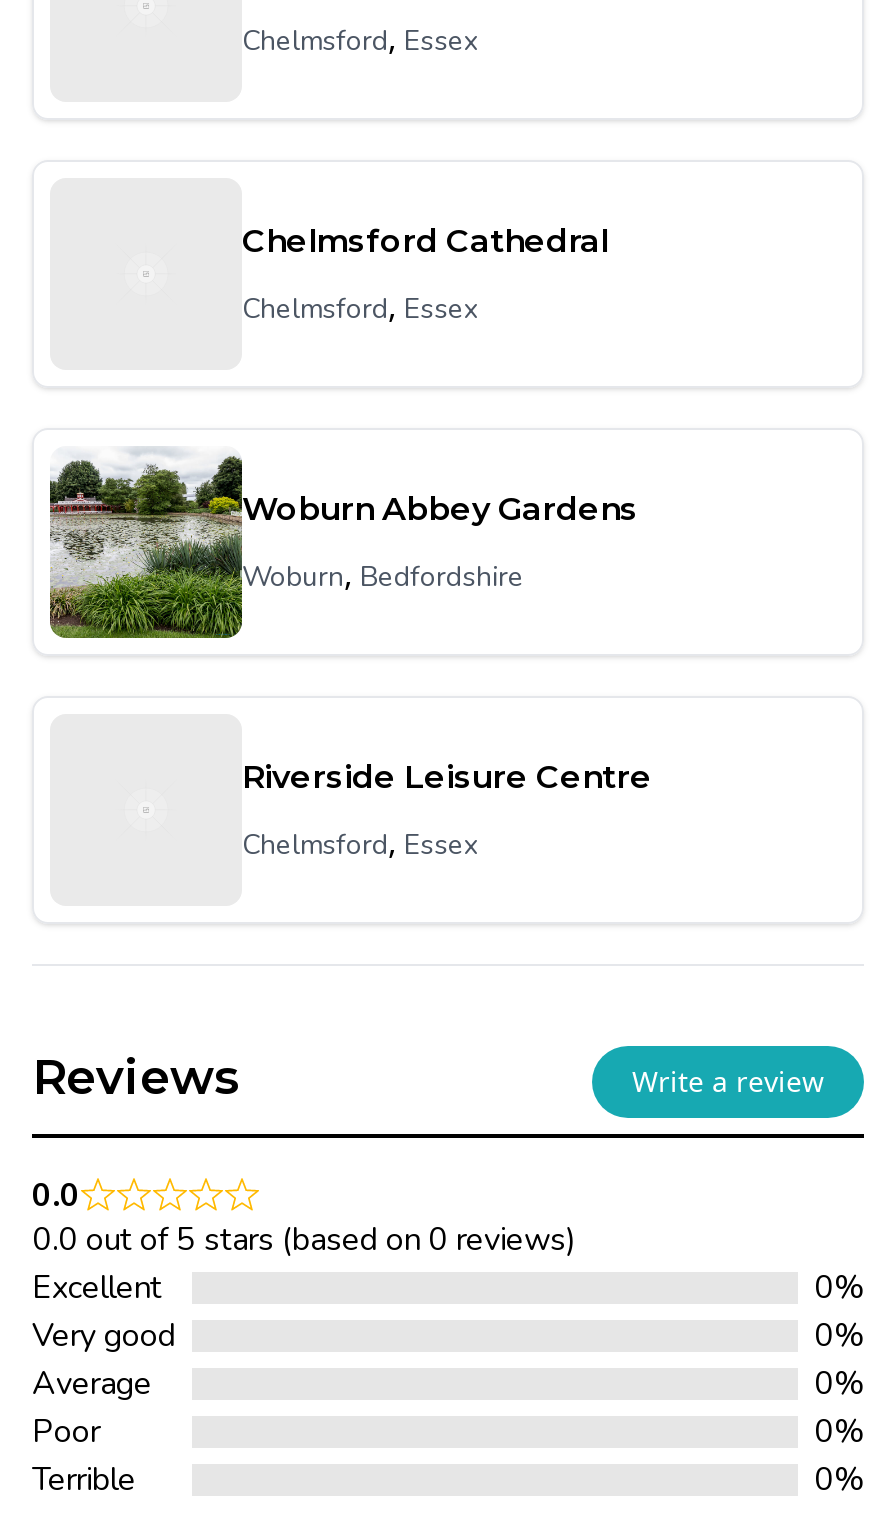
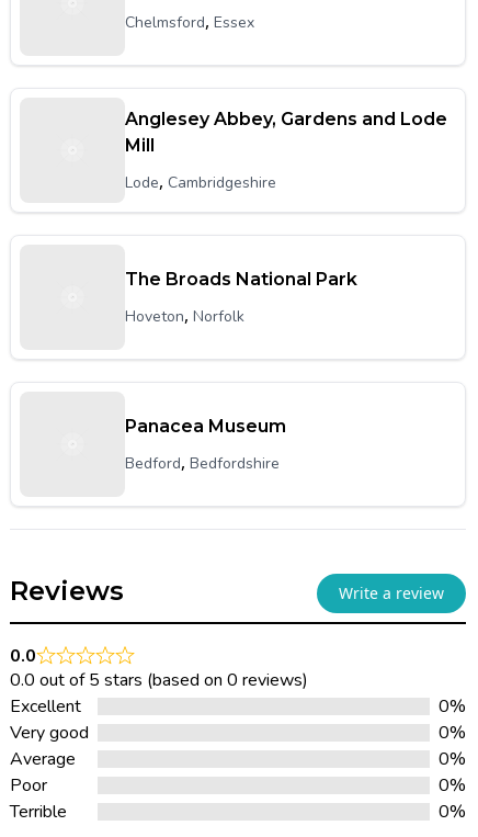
[242,222,608,260] Chelmsford Cathedral -> [125,109,447,156] Anglesey Abbey, Gardens and Lode | Mill
[242,284,478,328] Chelmsford, Essex -> [125,169,276,193] Lode, Cambridgeshire
[48,454,244,640] [image] -> none
[242,490,638,528] Woburn Abbey Gardens -> [125,269,357,290] The Broads National Park
[242,552,524,596] Woburn, Bedfordshire -> [125,303,244,327] Hoveton, Norfolk
[242,758,652,796] Riverside Leisure Centre -> [125,416,286,437] Panacea Museum
[242,820,478,864] Chelmsford, Essex -> [125,450,280,474] Bedford, Bedfordshire

